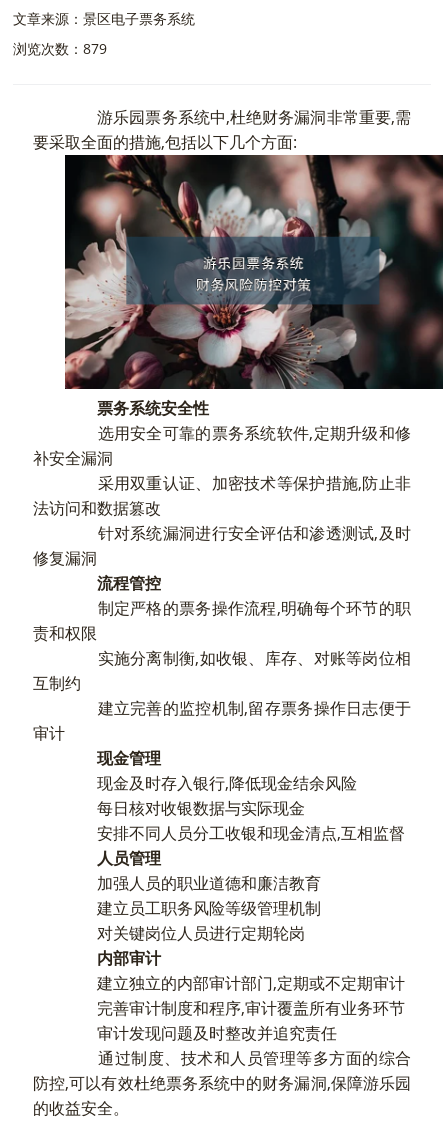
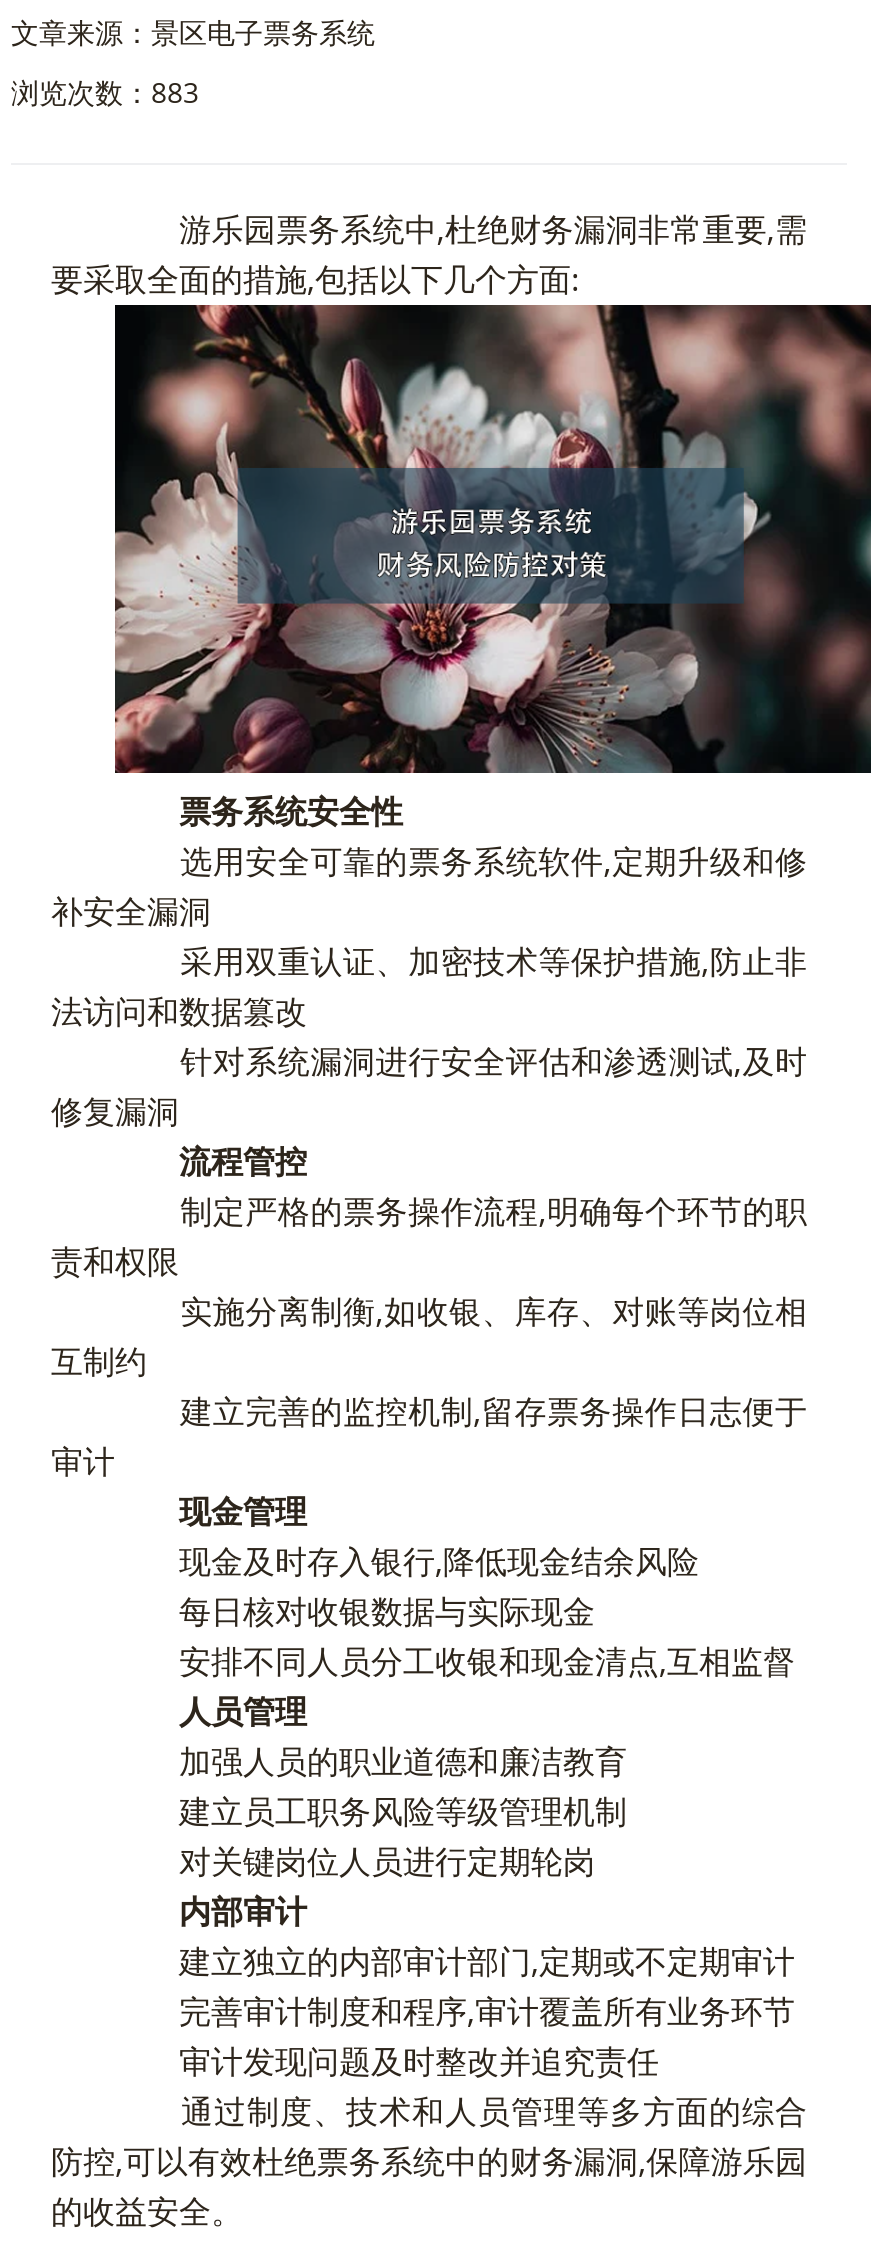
[13,39,107,58] 浏览次数：879 -> [11,73,199,111] 浏览次数：883

